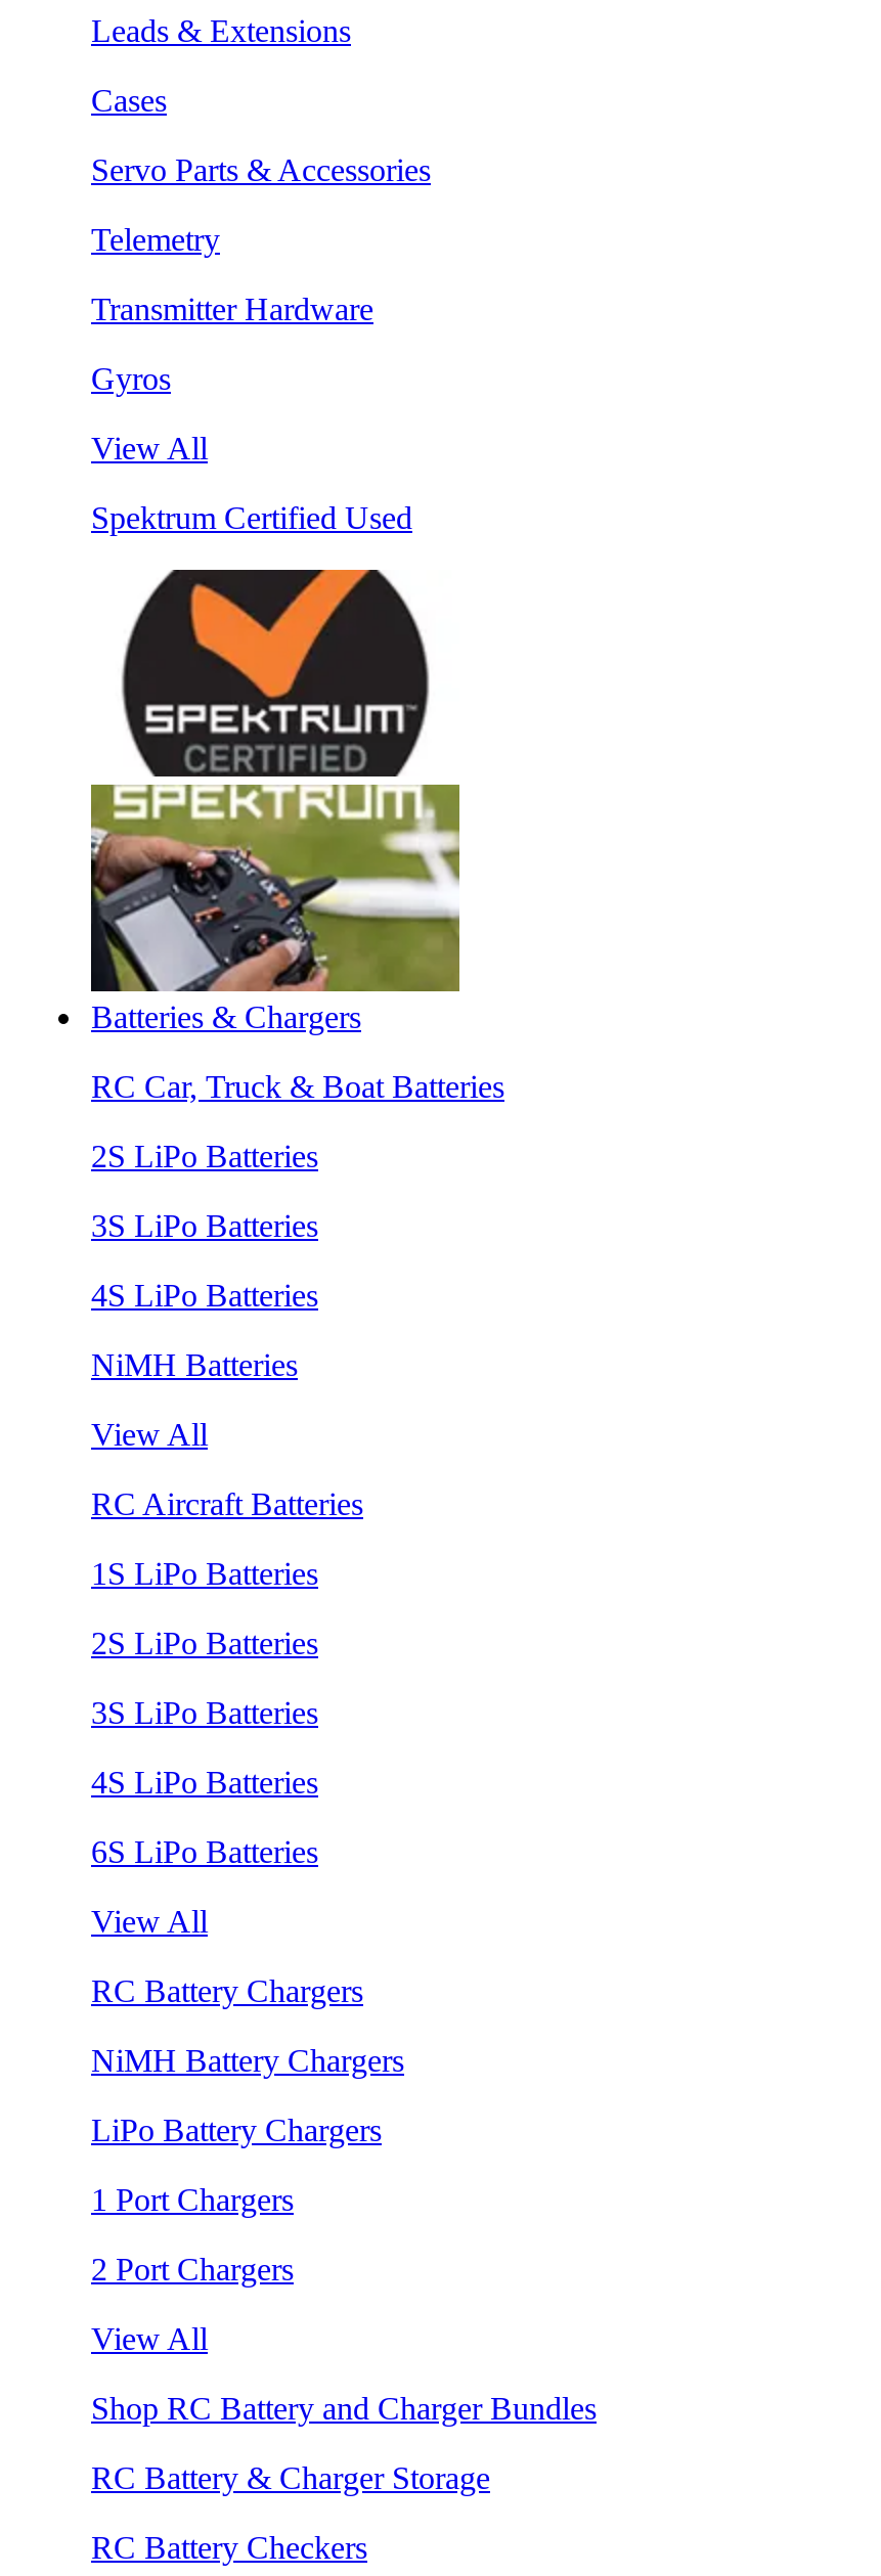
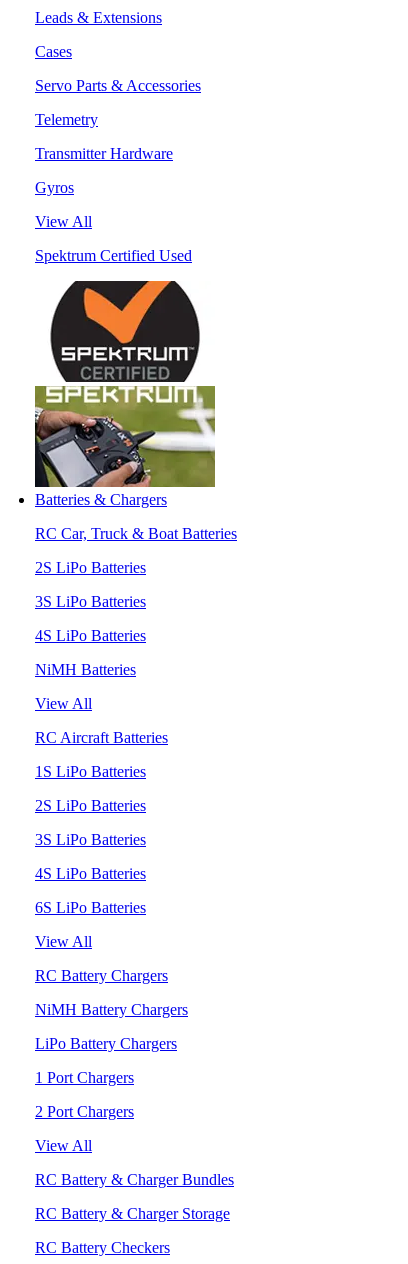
[91,2390,597,2425] Shop RC Battery and Charger Bundles -> [35,1171,234,1188] RC Battery & Charger Bundles

